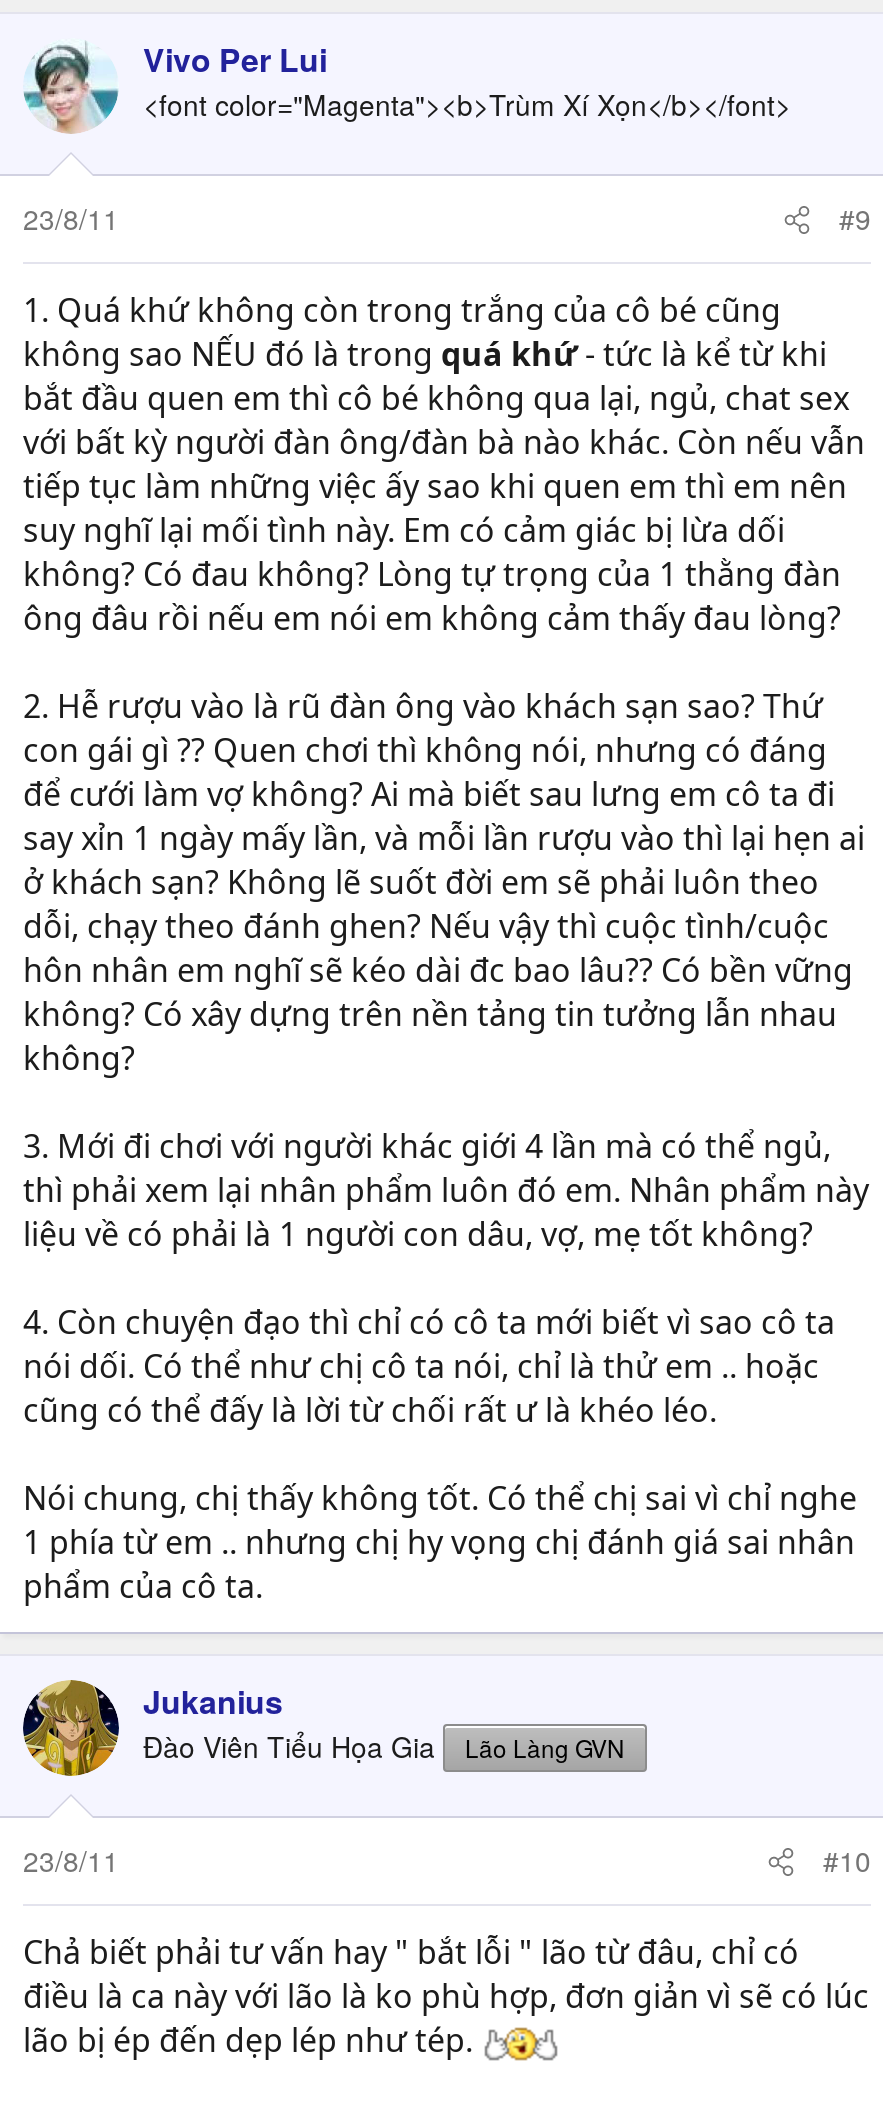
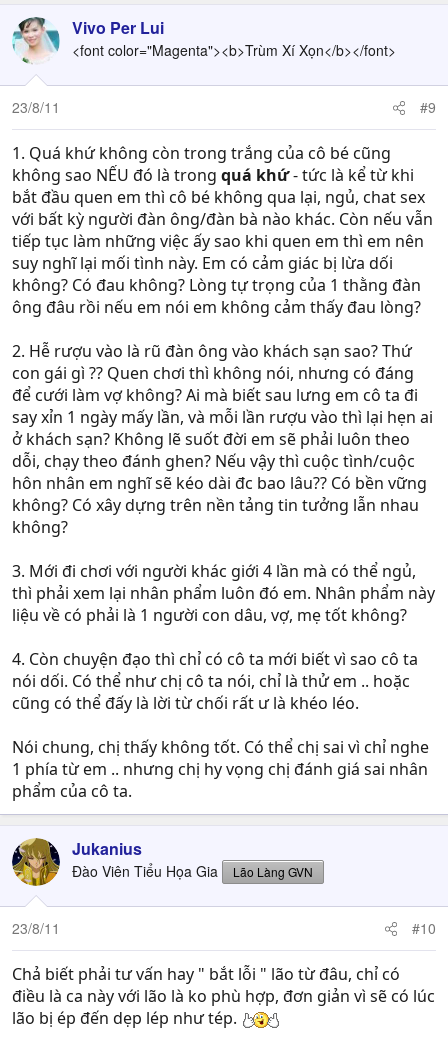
[25,38,119,134] [image] -> [12,16,61,64] [image]

